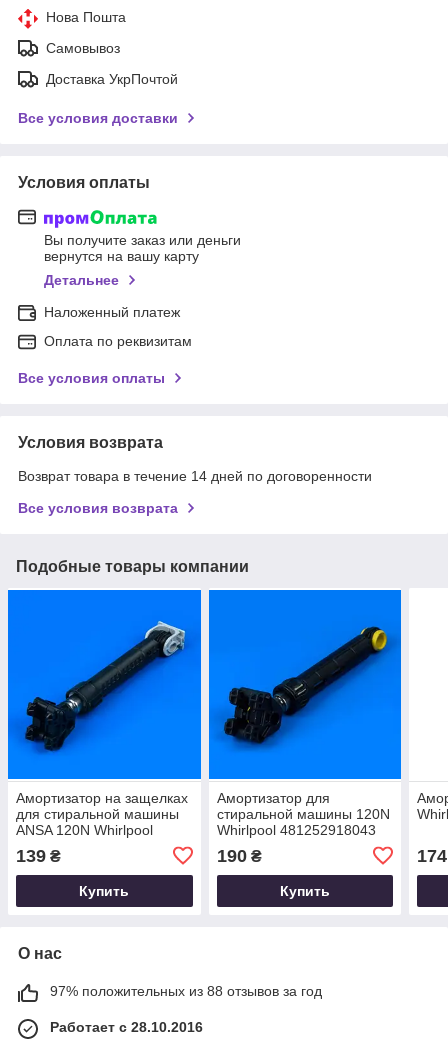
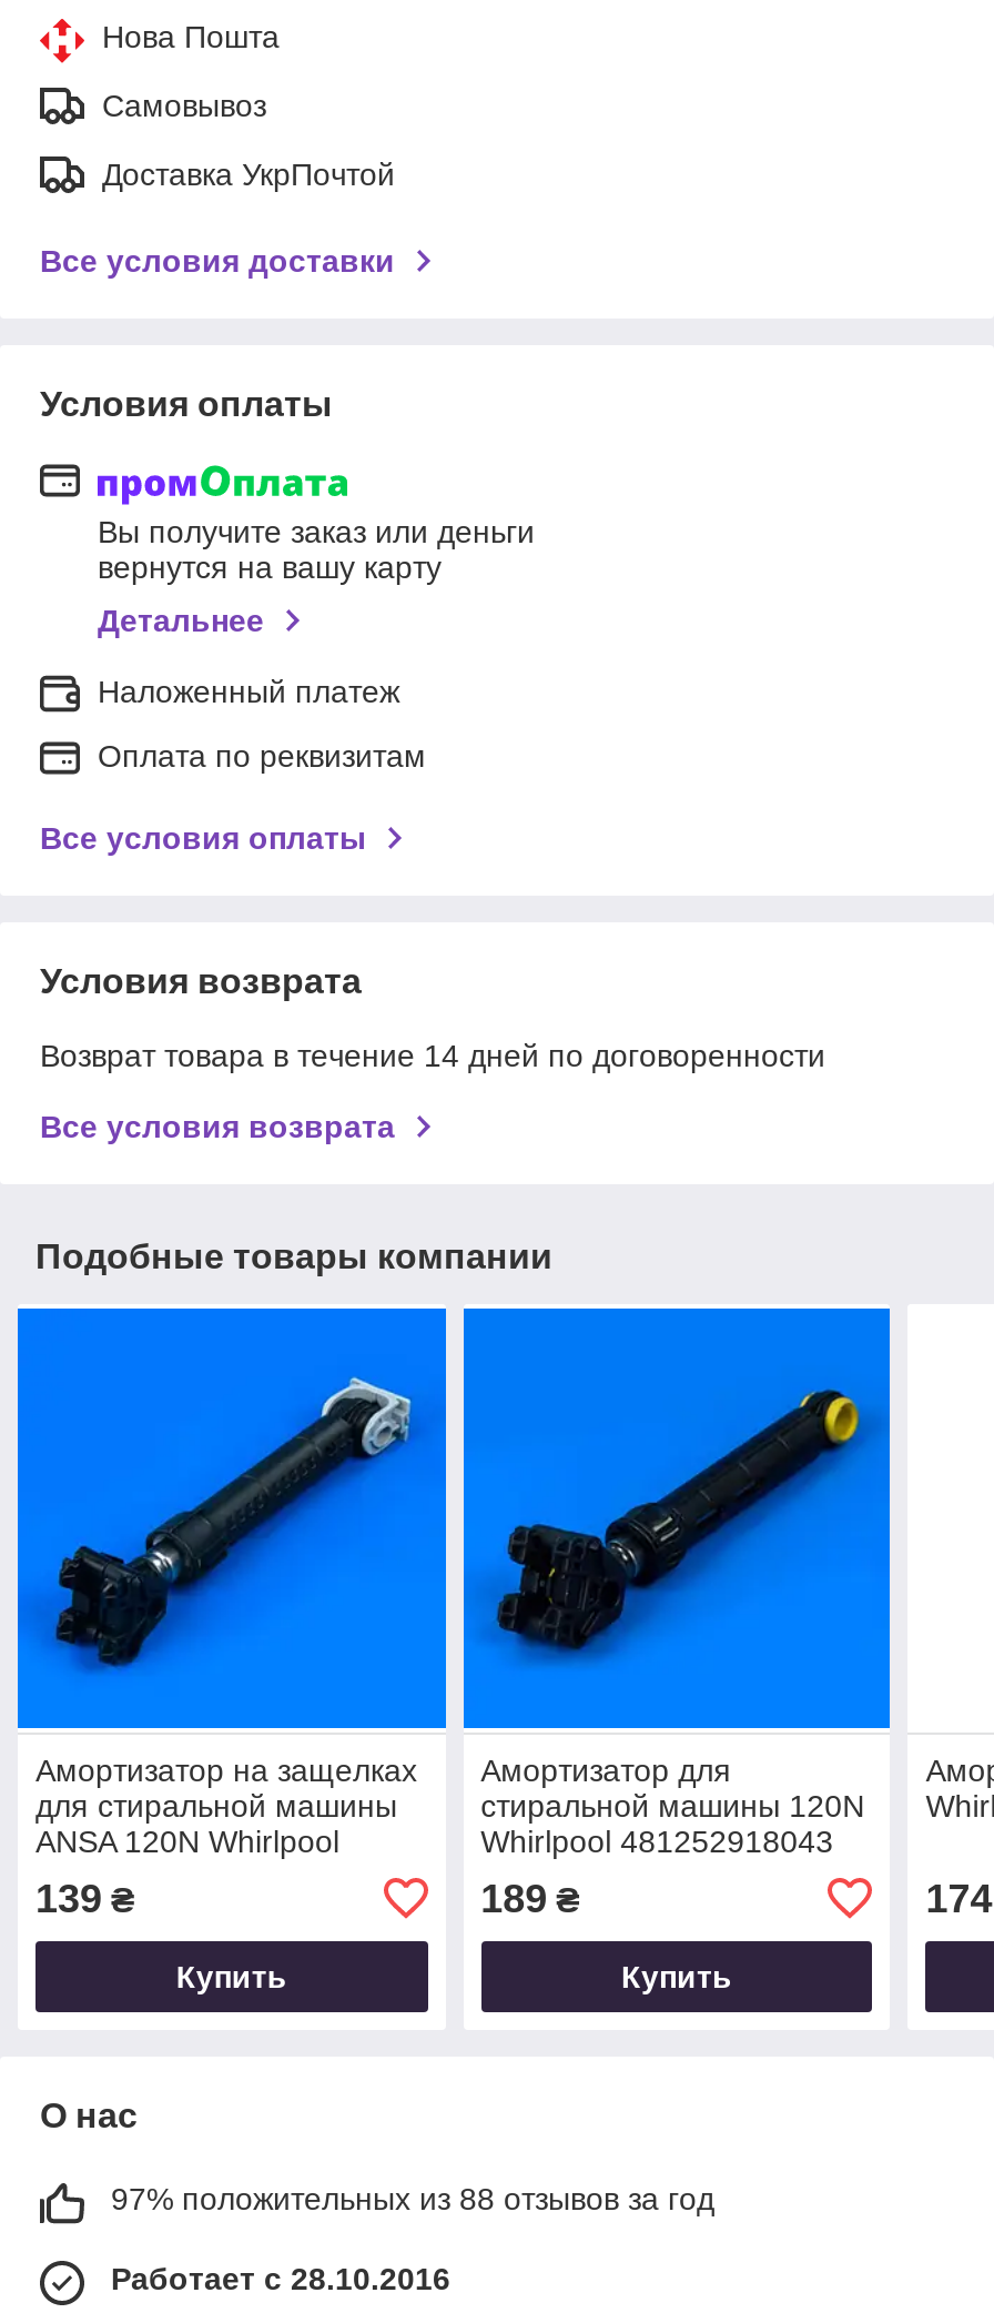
[217,846,262,866] 190 ₴ -> [481,1876,580,1921] 189 ₴

